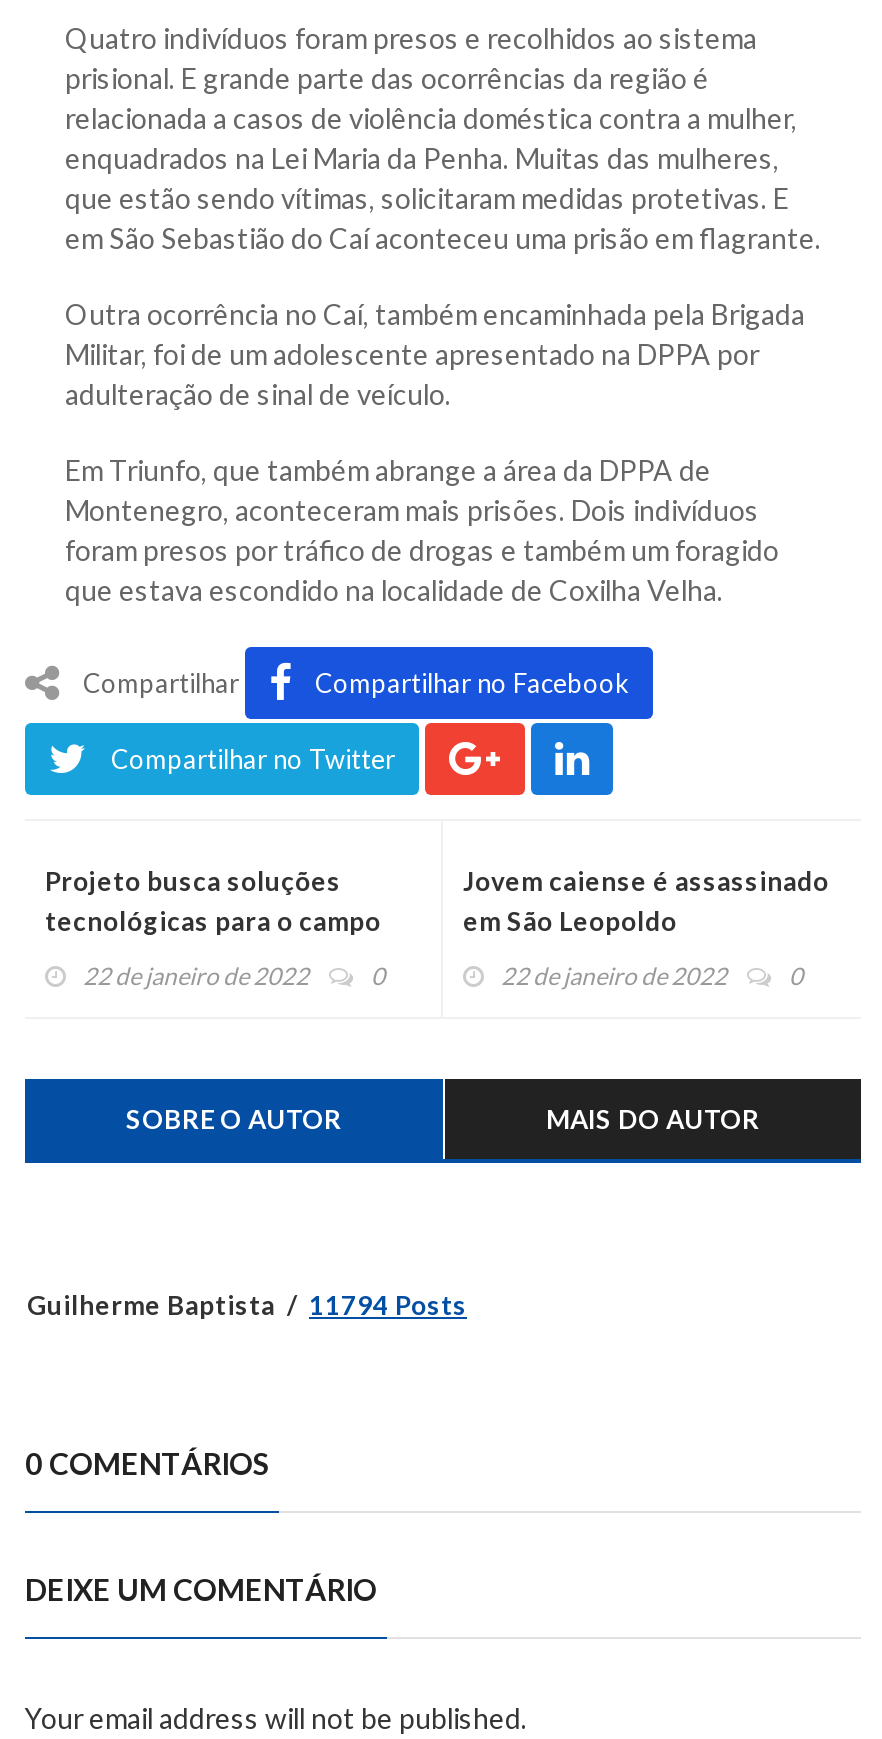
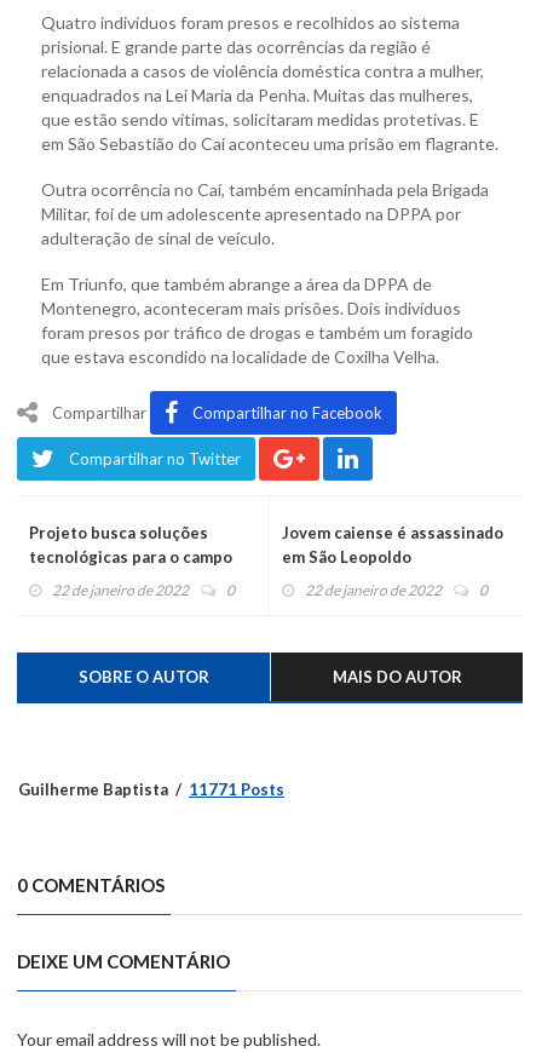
[27,1288,467,1320] Guilherme Baptista 11794 Posts -> [18,779,284,799] Guilherme Baptista 11771 Posts

